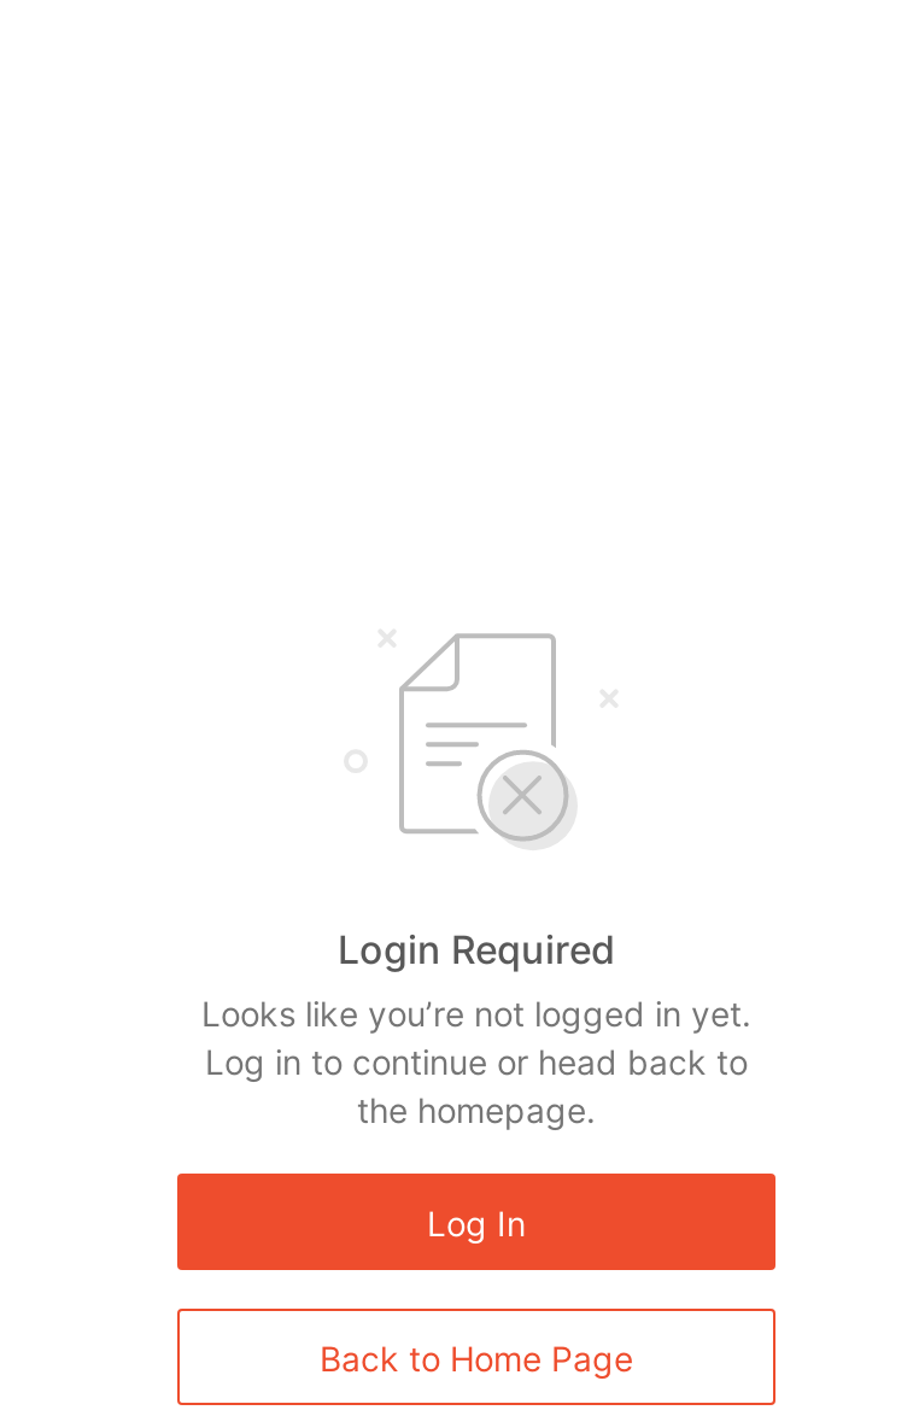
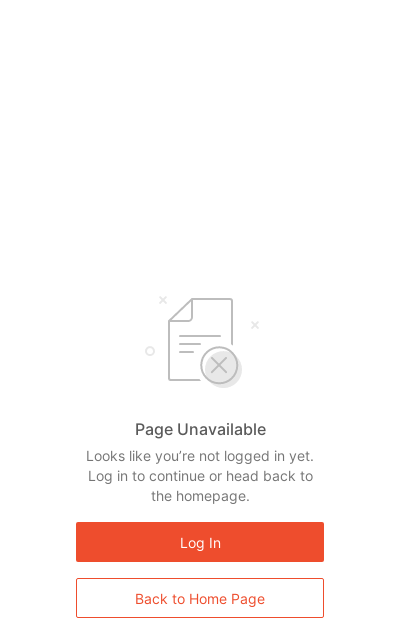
[338,925,615,973] Login Required -> [134,419,265,439] Page Unavailable

